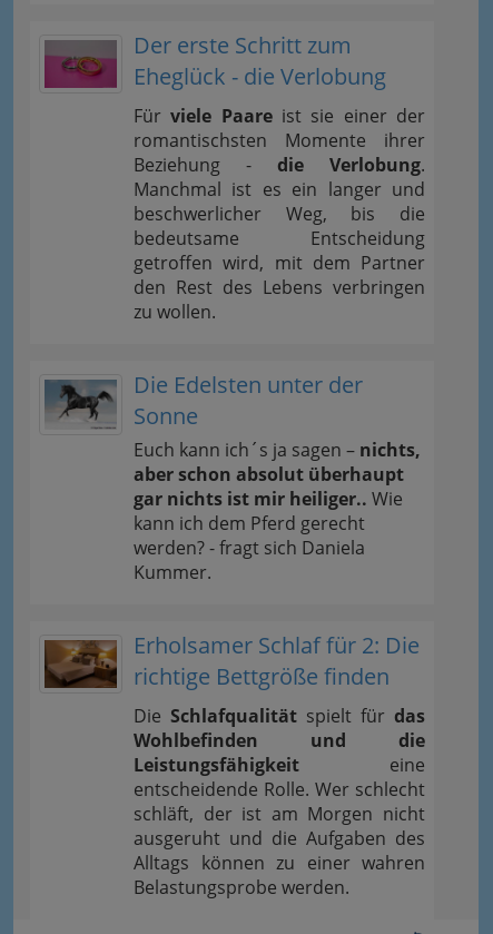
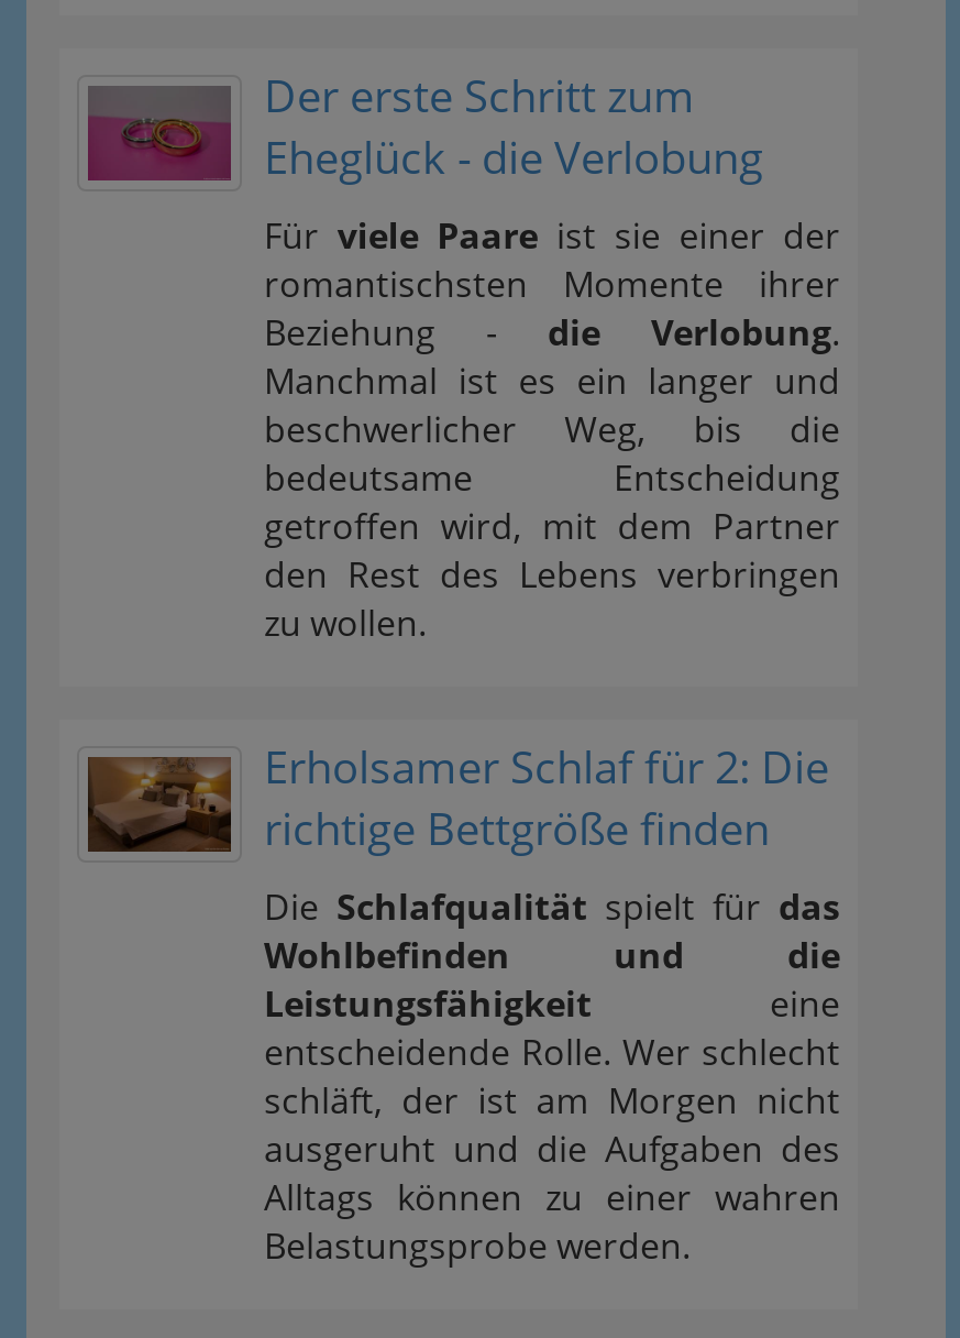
[43,370,421,585] [image] | Die Edelsten unter der | Sonne | Euch kann ich´s ja sagen – nichts, | aber schon absolut überhaupt | gar nichts ist mir heiliger.. Wie | kann ich dem Pferd gerecht | werden? - fragt sich Daniela | Kummer. -> none

